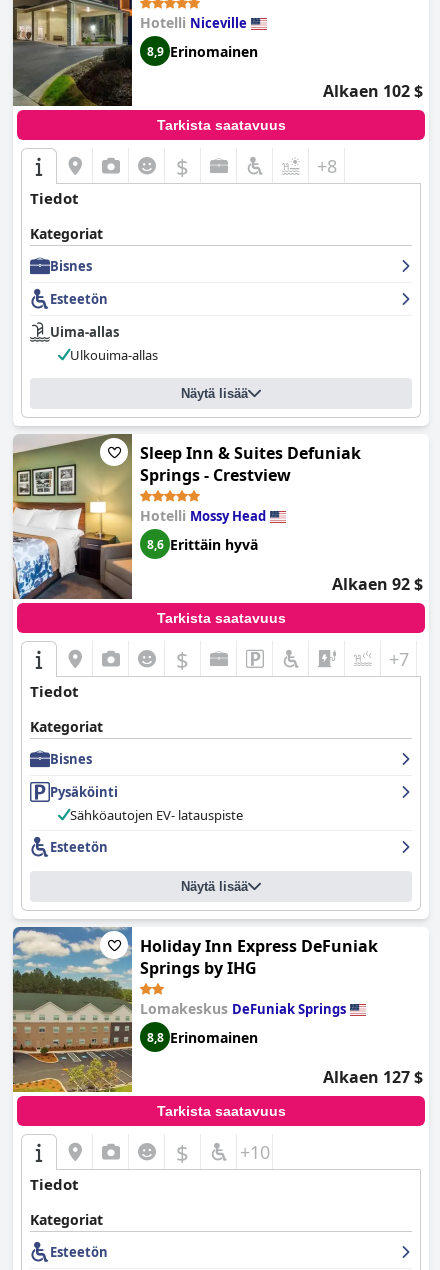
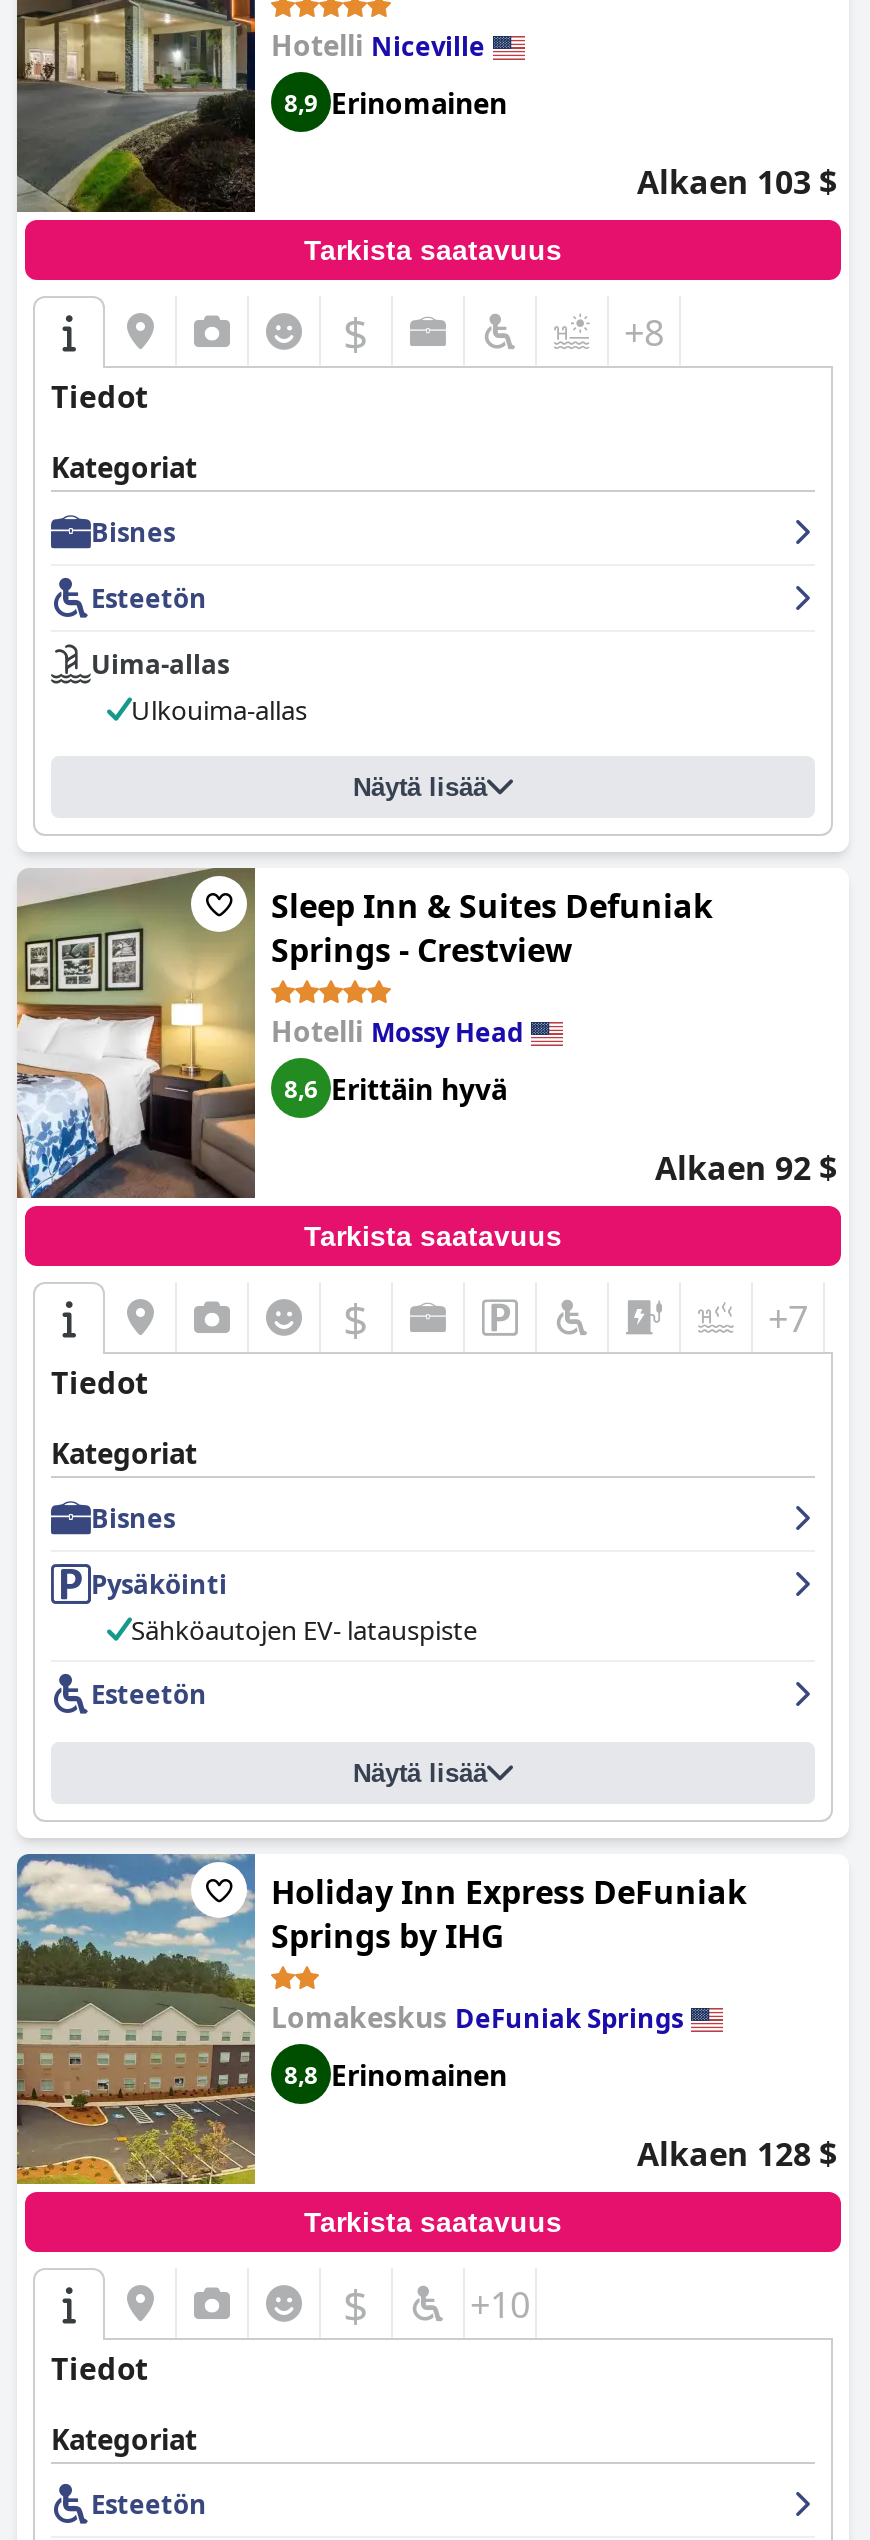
[323,80,423,102] Alkaen 102 $ -> [637,160,837,204] Alkaen 103 $
[323,1066,423,1088] Alkaen 127 $ -> [637,2132,837,2176] Alkaen 128 $

